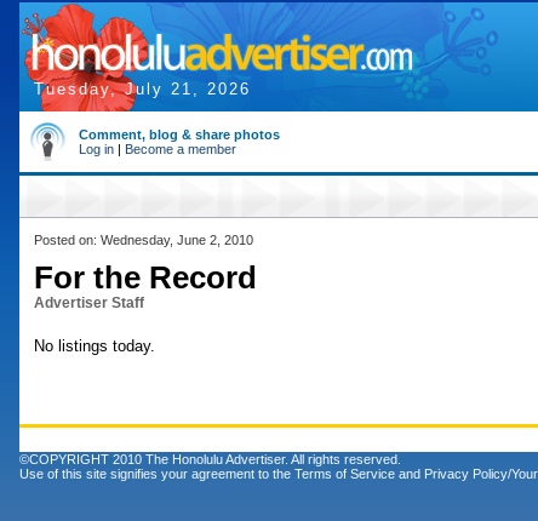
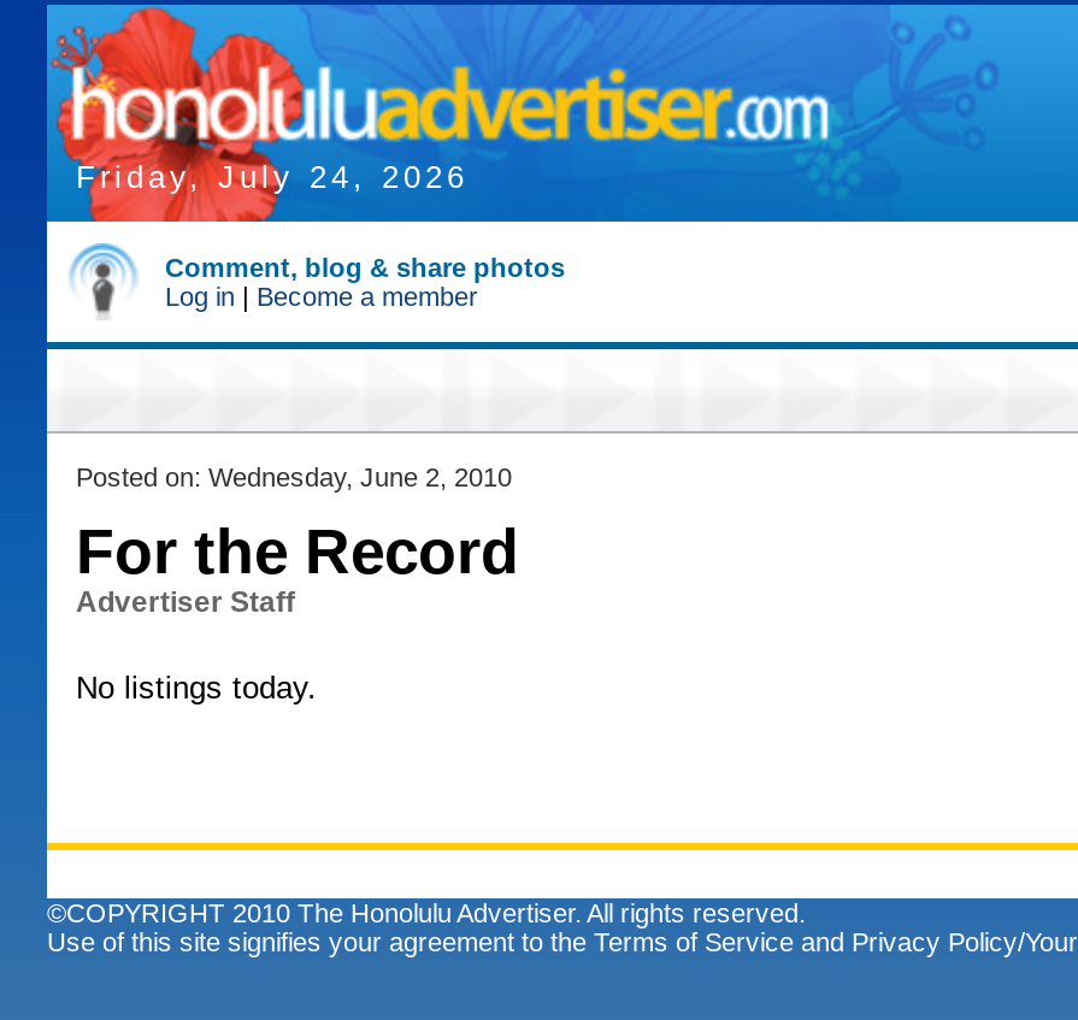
[34,80,251,98] Tuesday, July 21, 2026 -> [76,159,469,195] Friday, July 24, 2026

